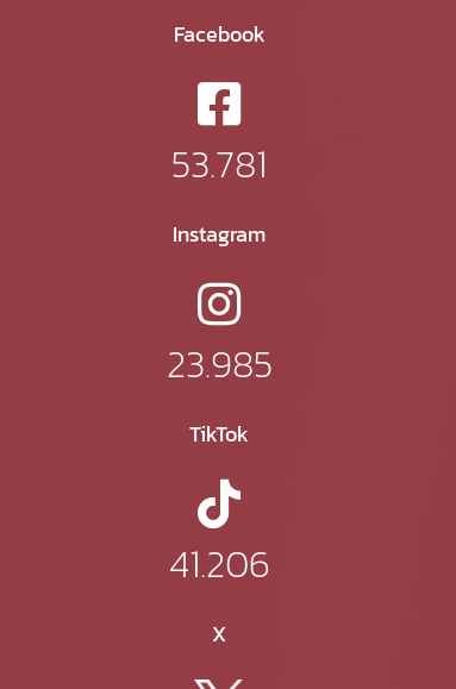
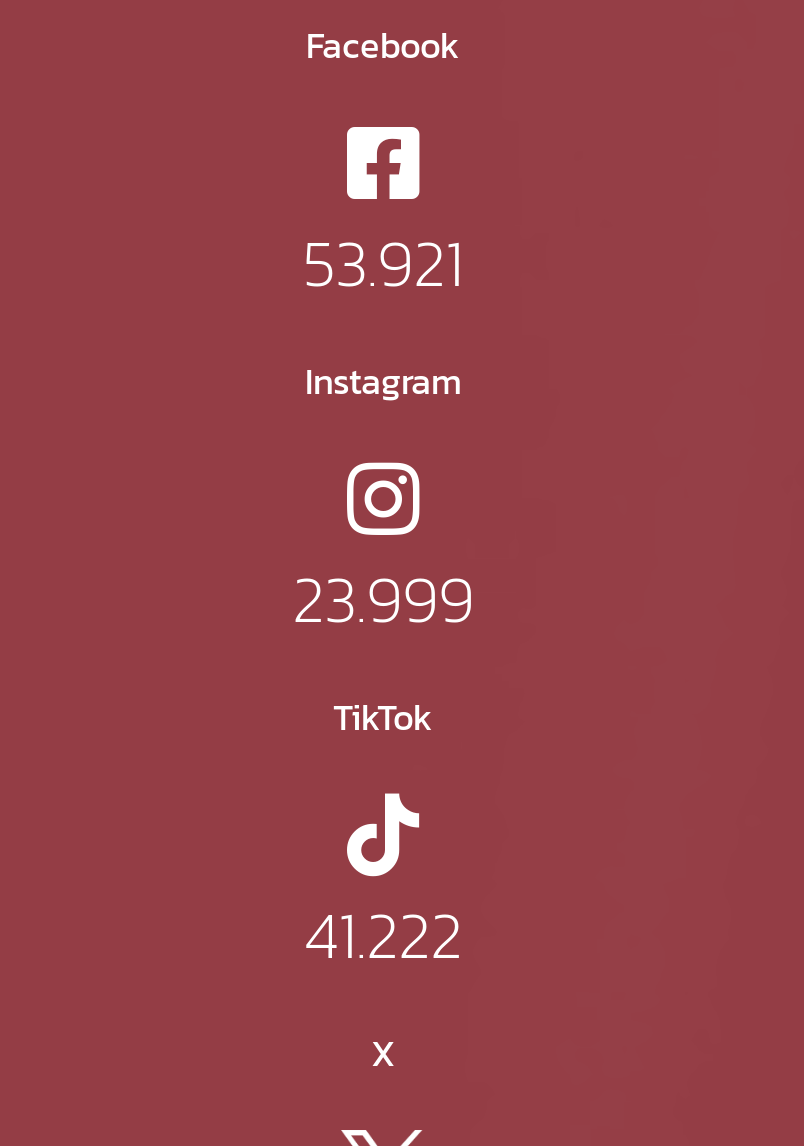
[171,134,267,193] 53.781 -> [303,214,463,312] 53.921
[166,334,272,392] 23.985 -> [292,550,474,648] 23.999
[168,534,270,592] 41.206 -> [304,886,462,984] 41.222

